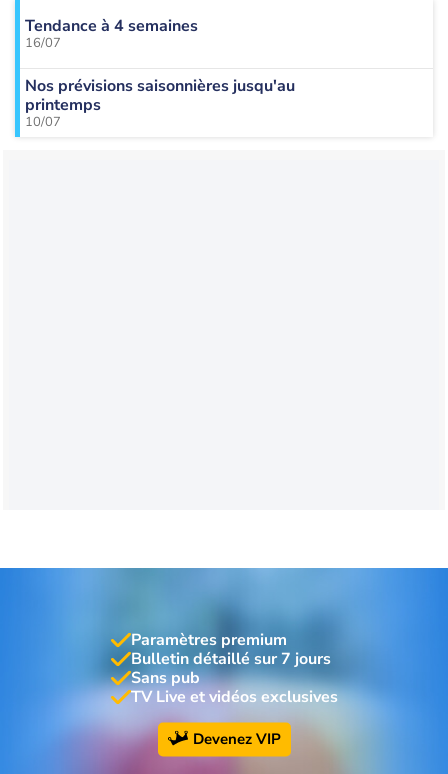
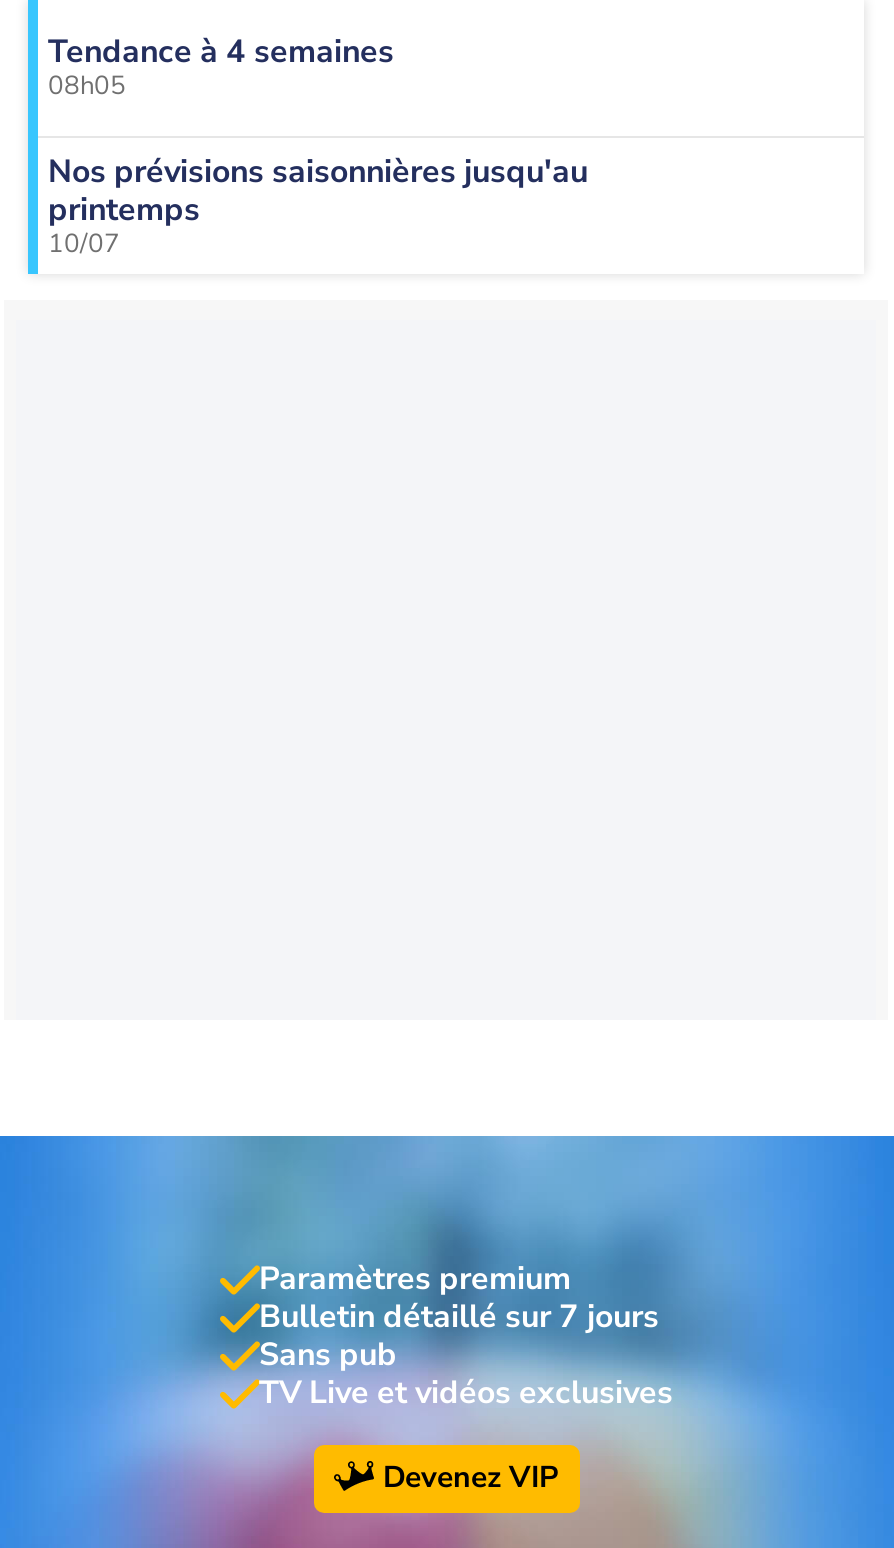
[25,34,61,52] 16/07 -> [48,68,126,104] 08h05

